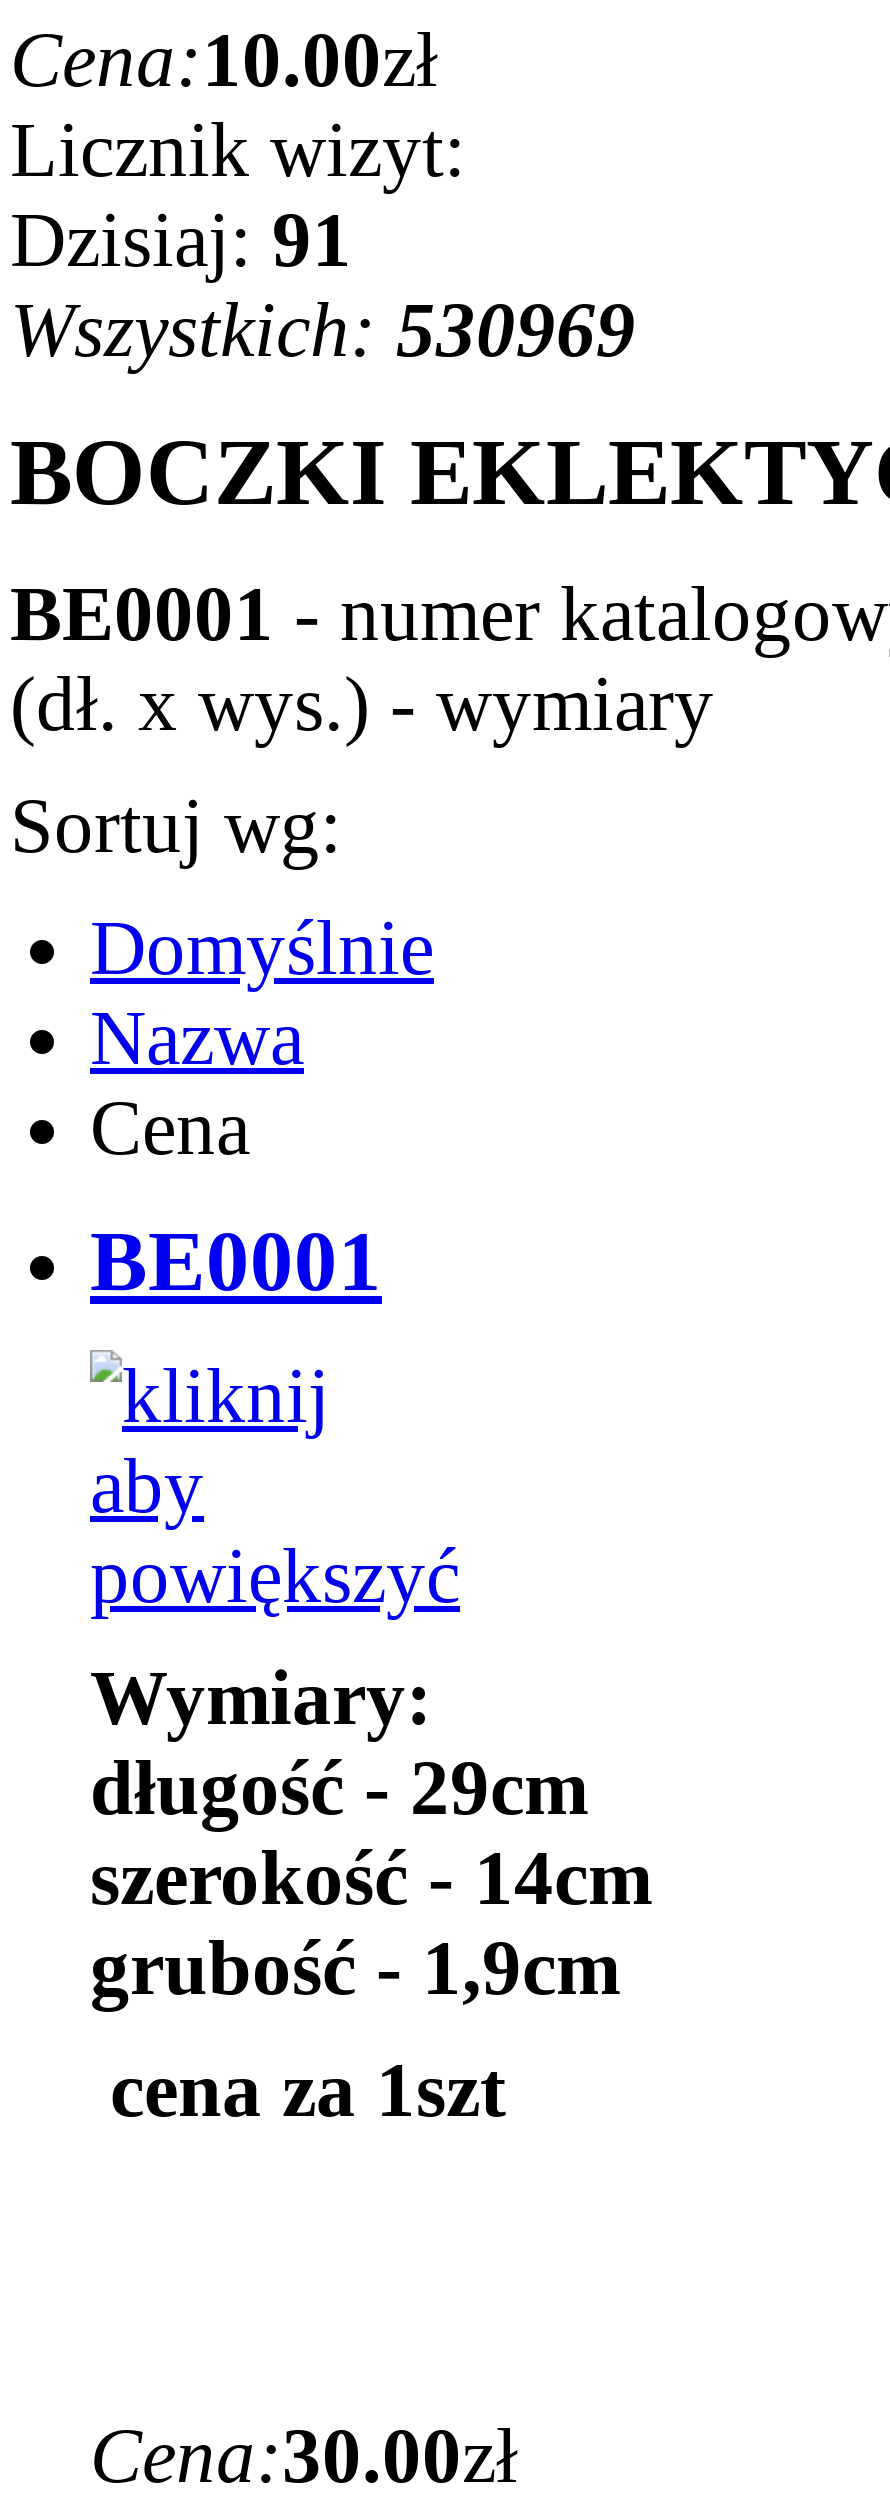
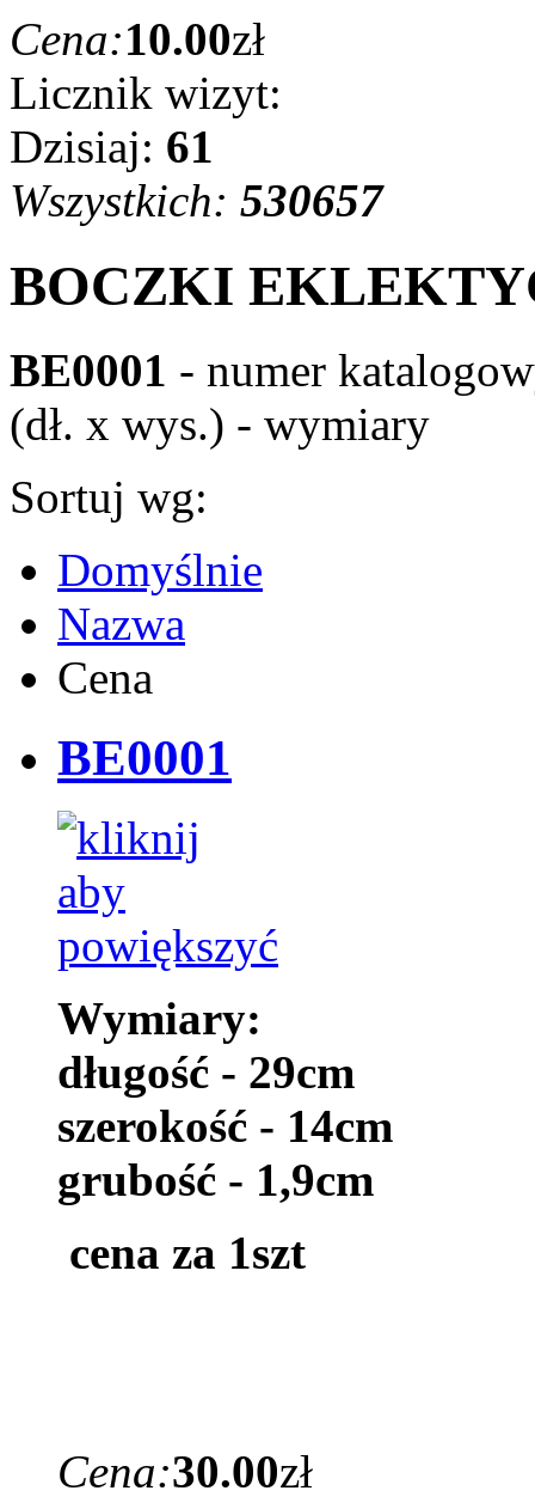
[10,197,352,283] Dzisiaj: 91 -> [10,121,214,173] Dzisiaj: 61
[10,287,636,373] Wszystkich: 530969 -> [10,175,383,226] Wszystkich: 530657

